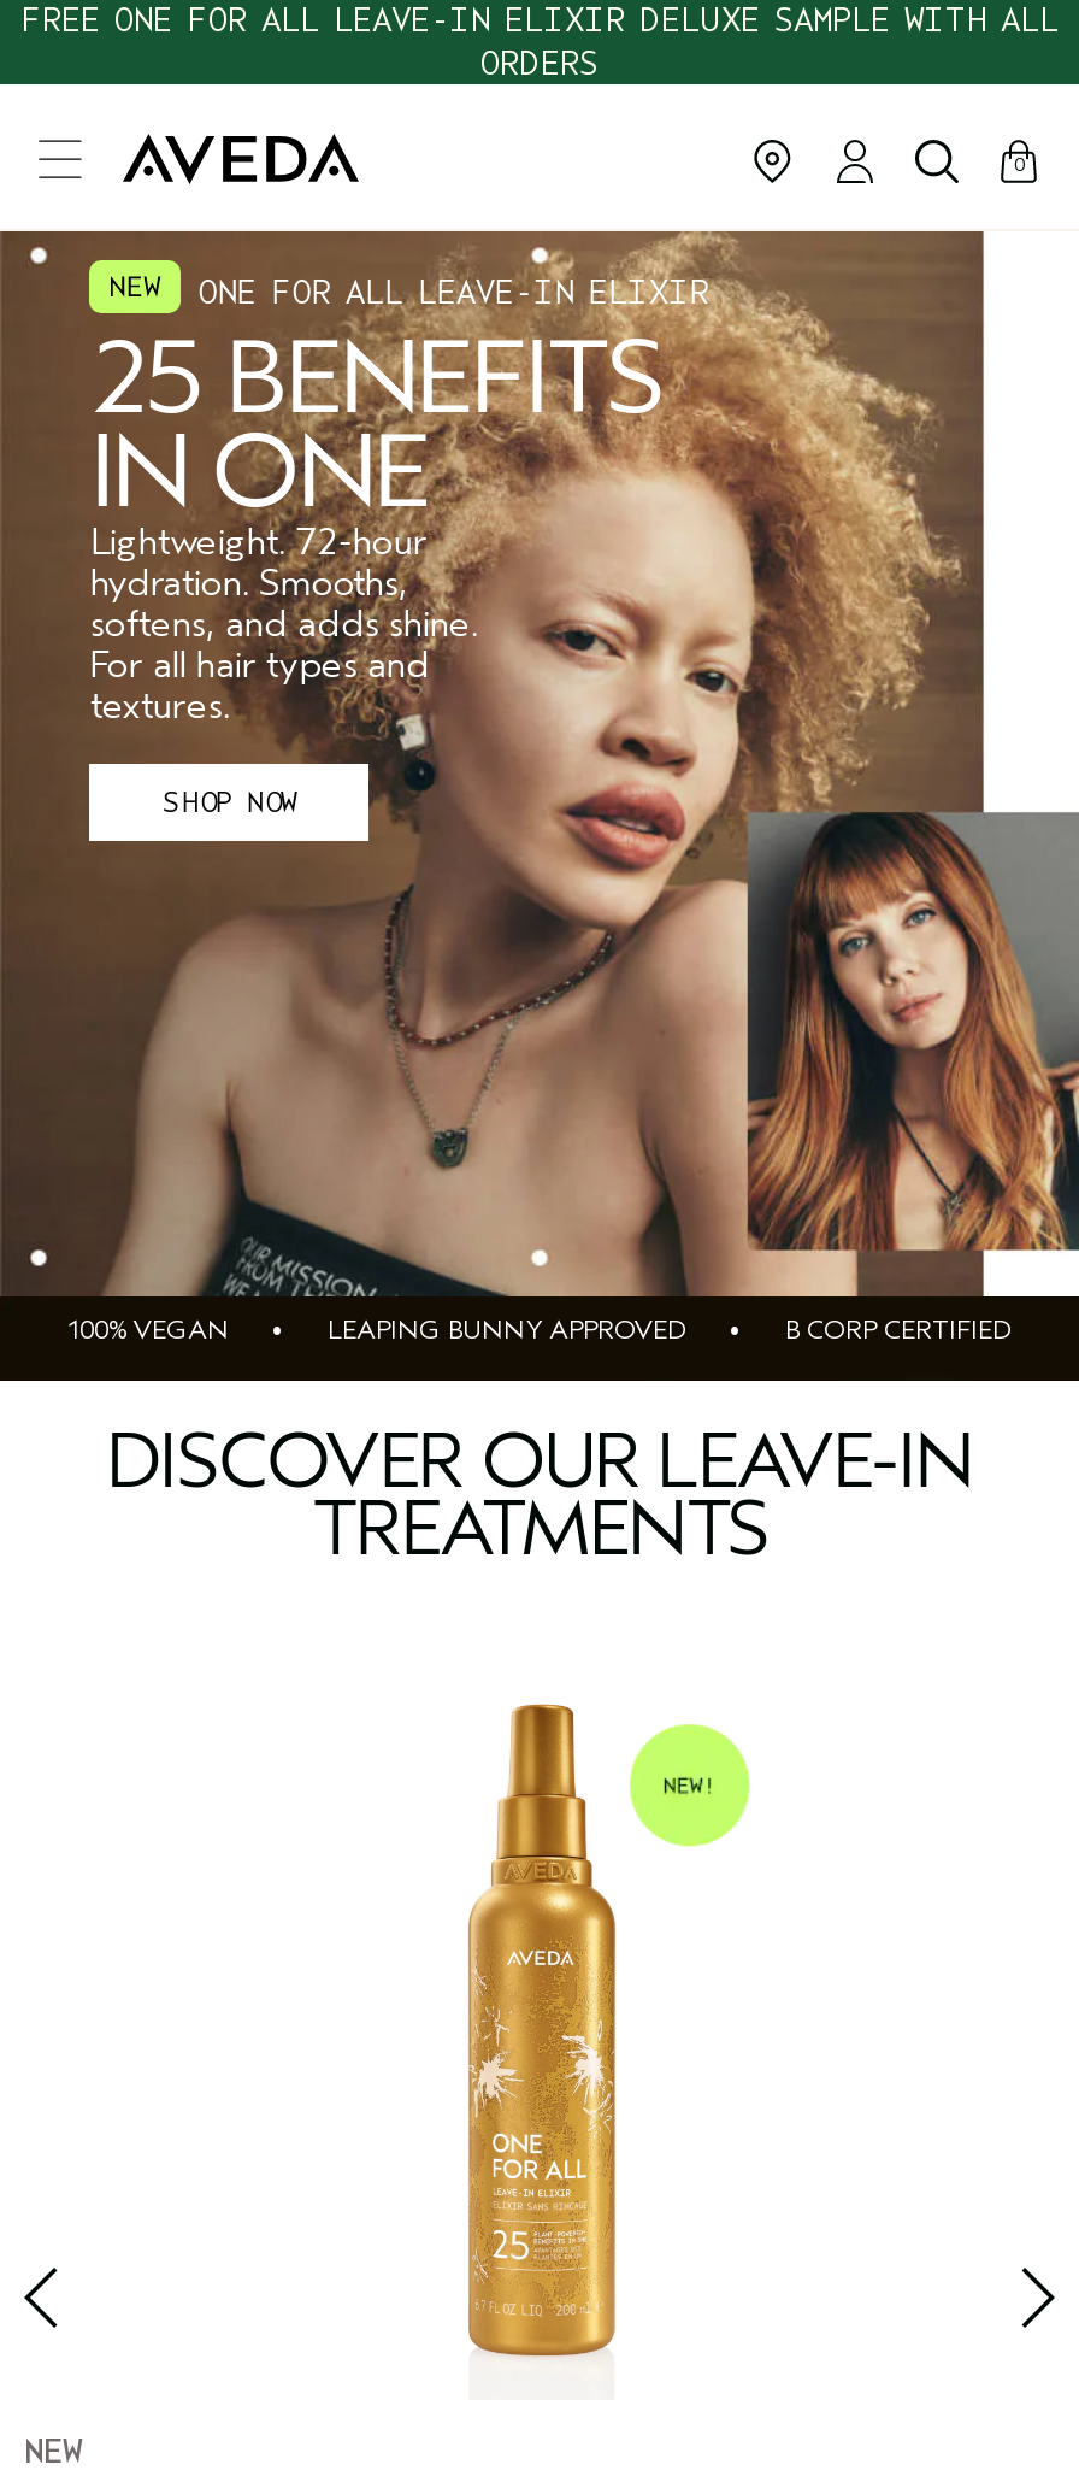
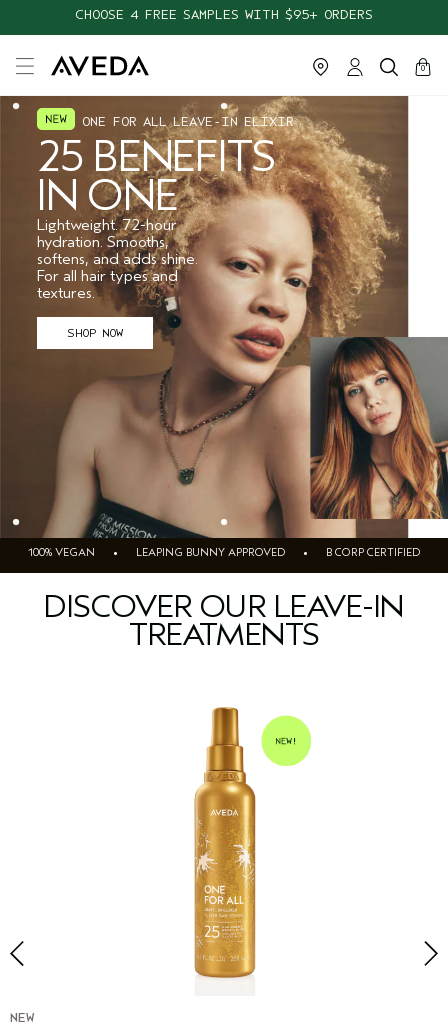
[20,0,1059,84] FREE ONE FOR ALL LEAVE-IN ELIXIR DELUXE SAMPLE WITH ALL | ORDERS -> [75,6,373,23] CHOOSE 4 FREE SAMPLES WITH $95+ ORDERS

